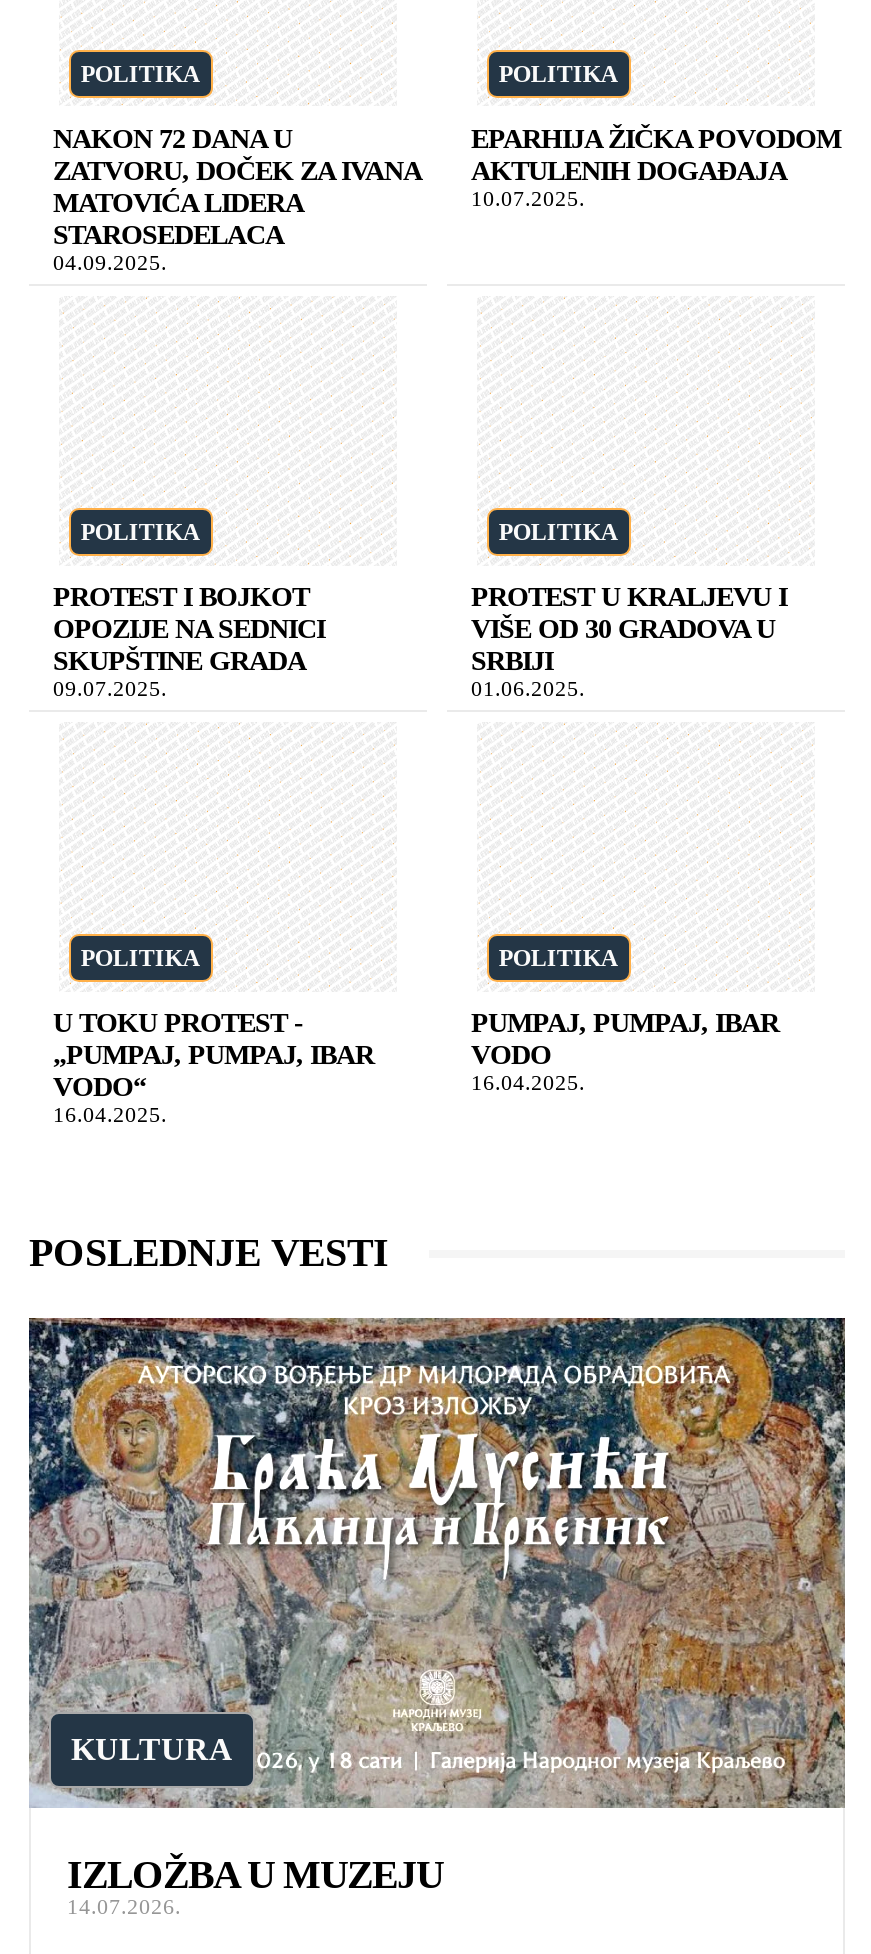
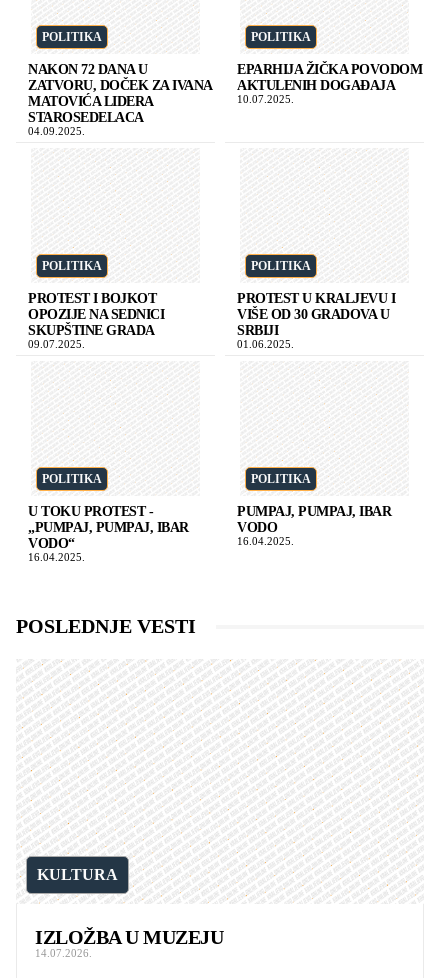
[27,1316,847,1810] [image] -> none

